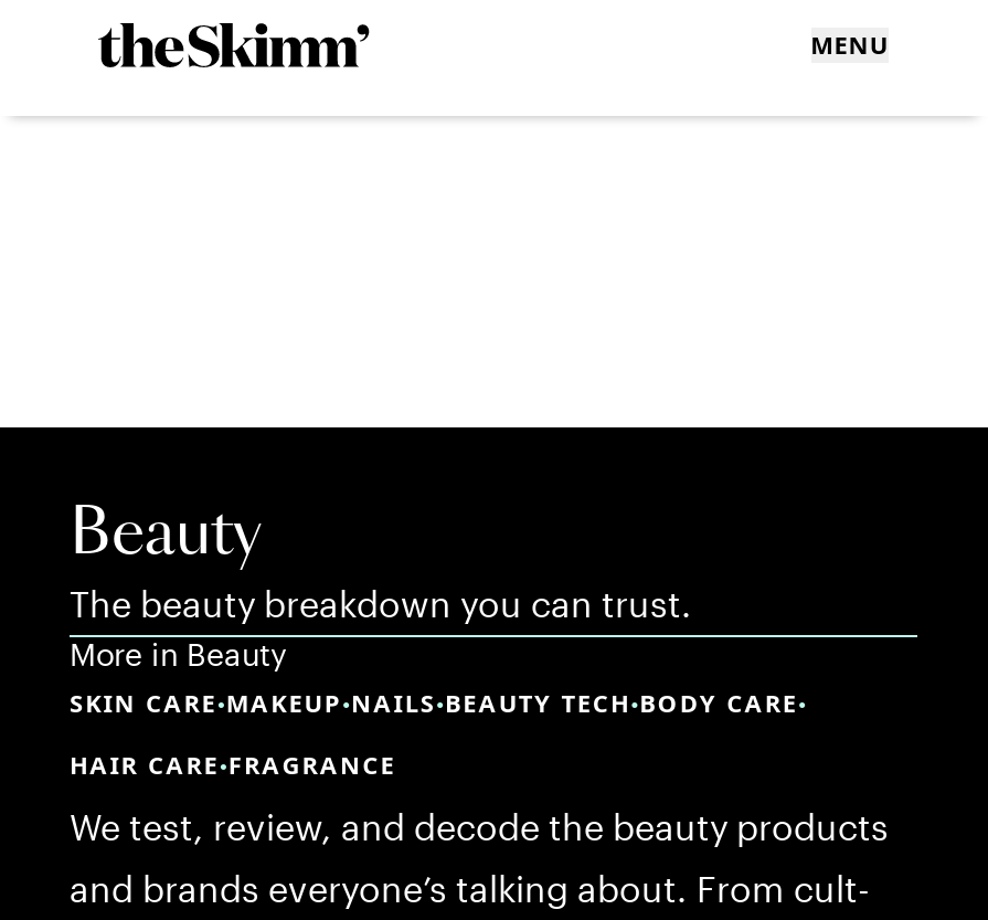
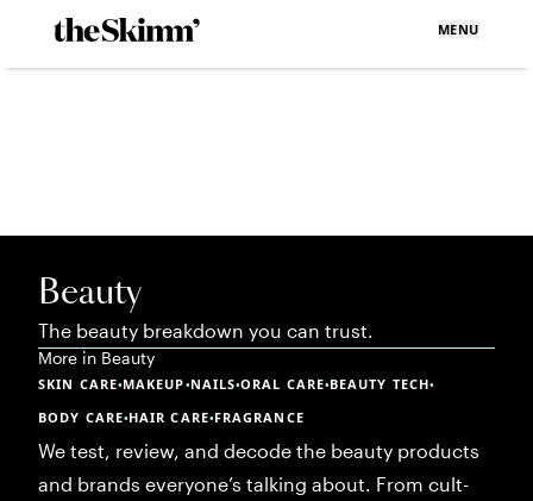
[70,686,807,719] SKIN CARE•MAKEUP•NAILS•BEAUTY TECH•BODY CARE• -> [38,375,434,393] SKIN CARE•MAKEUP•NAILS•ORAL CARE•BEAUTY TECH•
[70,748,396,781] HAIR CARE•FRAGRANCE -> [38,408,304,426] BODY CARE•HAIR CARE•FRAGRANCE

